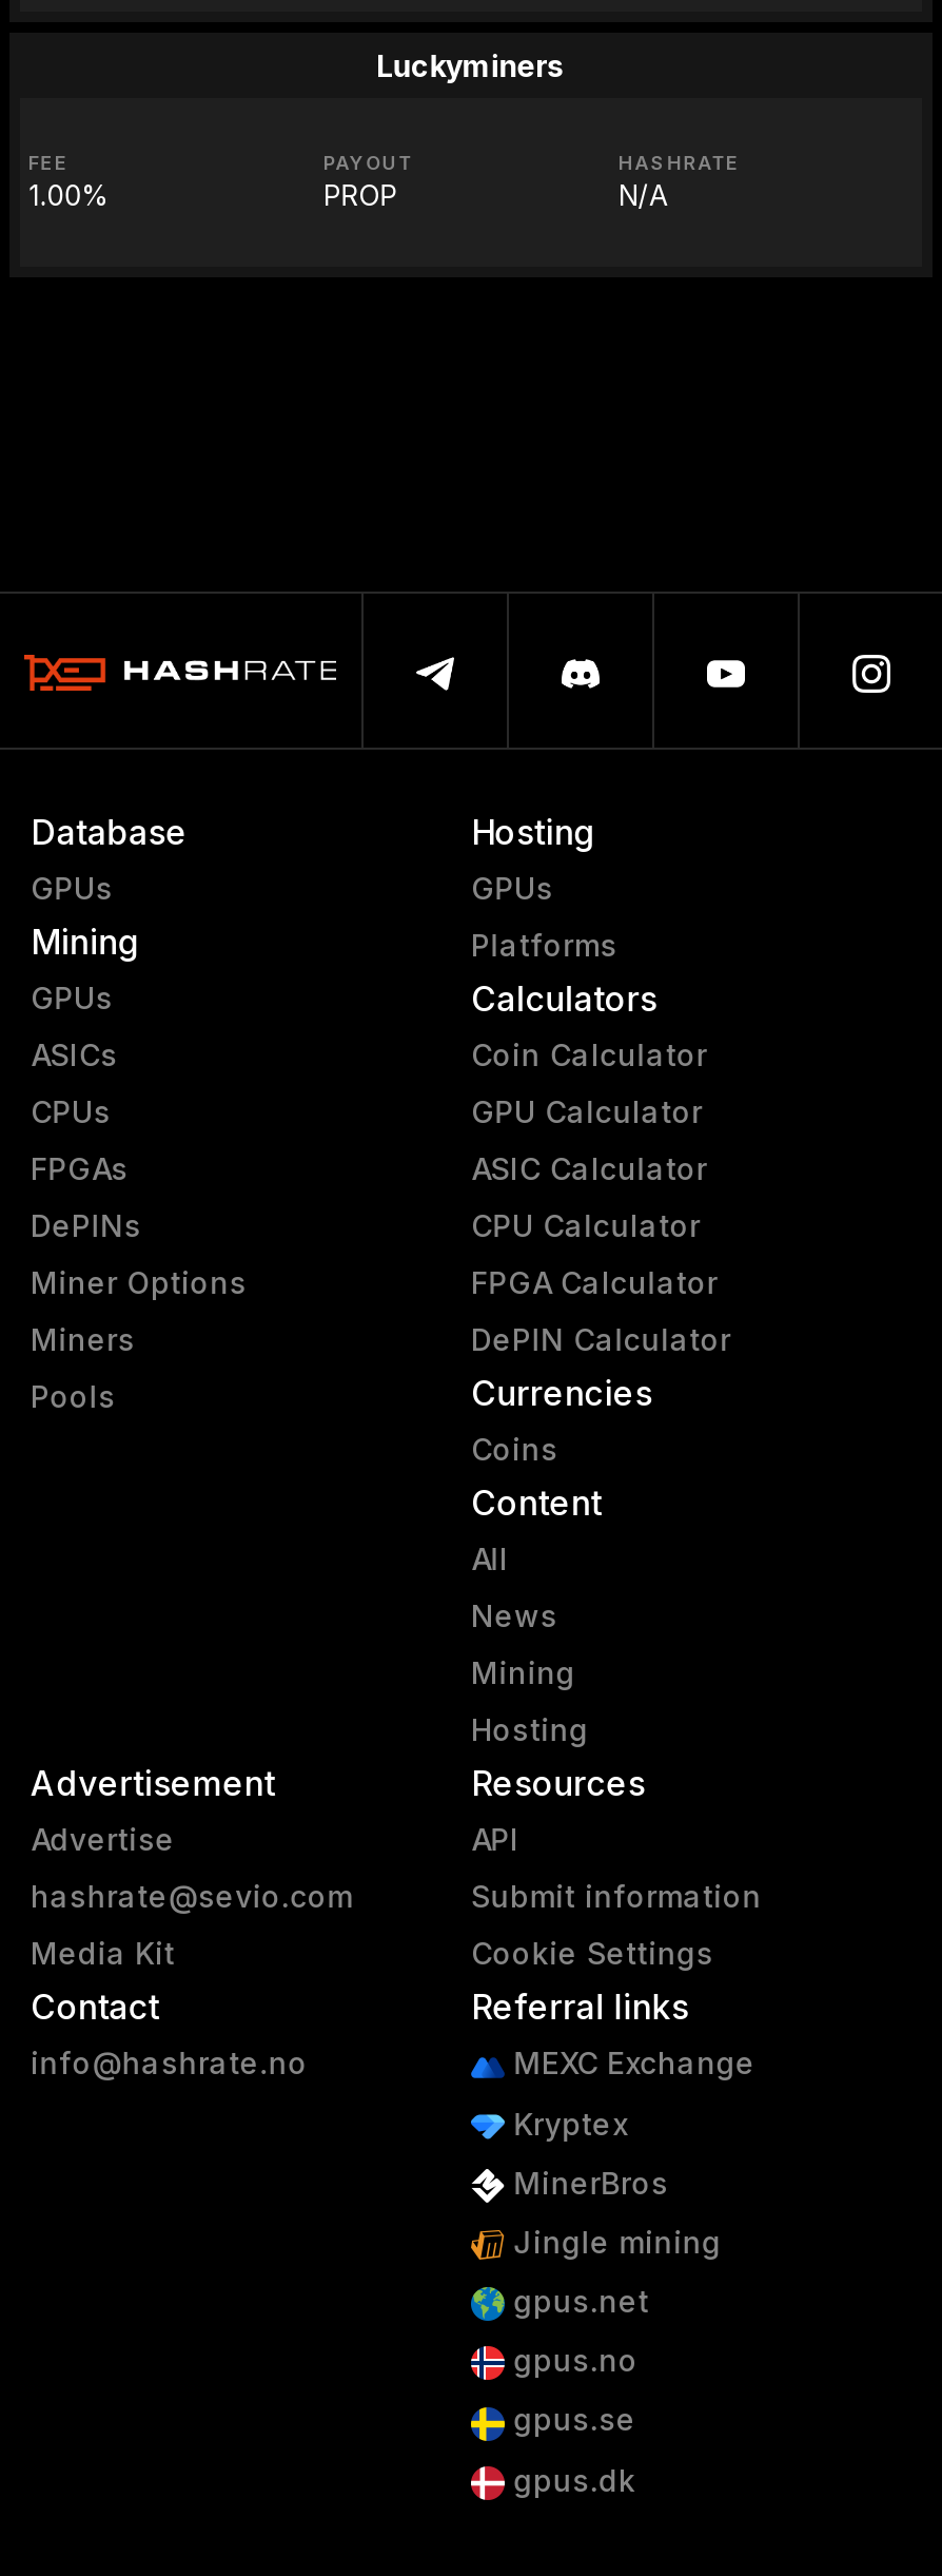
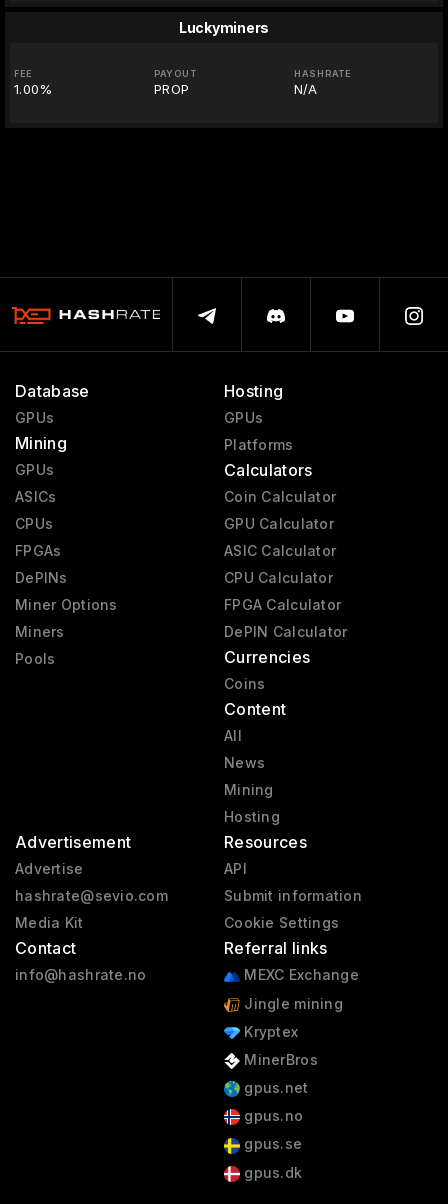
moved [505,2105,669,2200] -> [240,1023,318,1068]: Kryptex | MinerBros
moved [505,2224,722,2259] -> [240,995,343,1012]: Jingle mining

